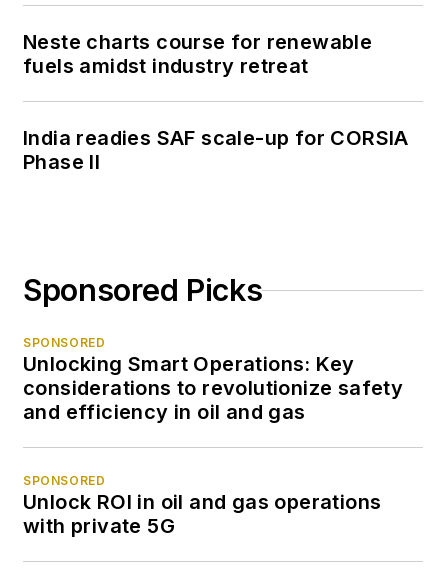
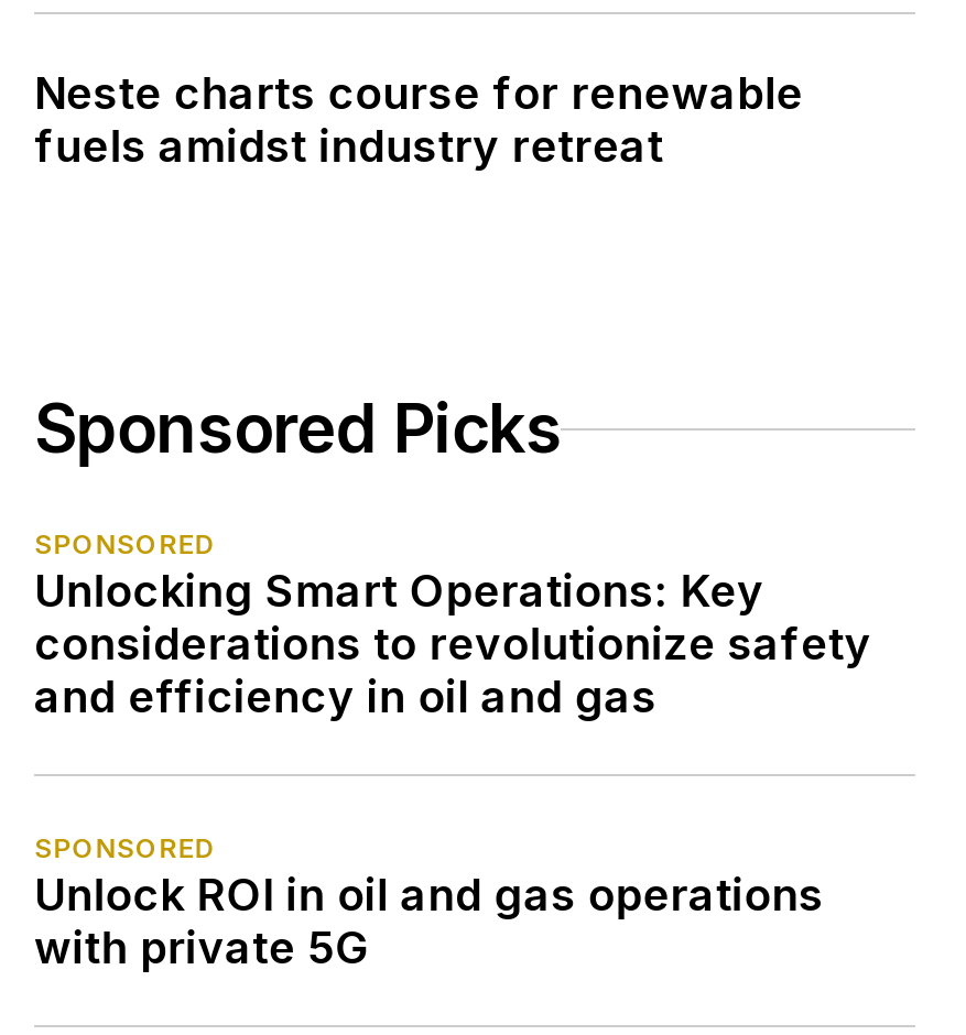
[23,126,409,174] India readies SAF scale-up for CORSIA | Phase II -> none

